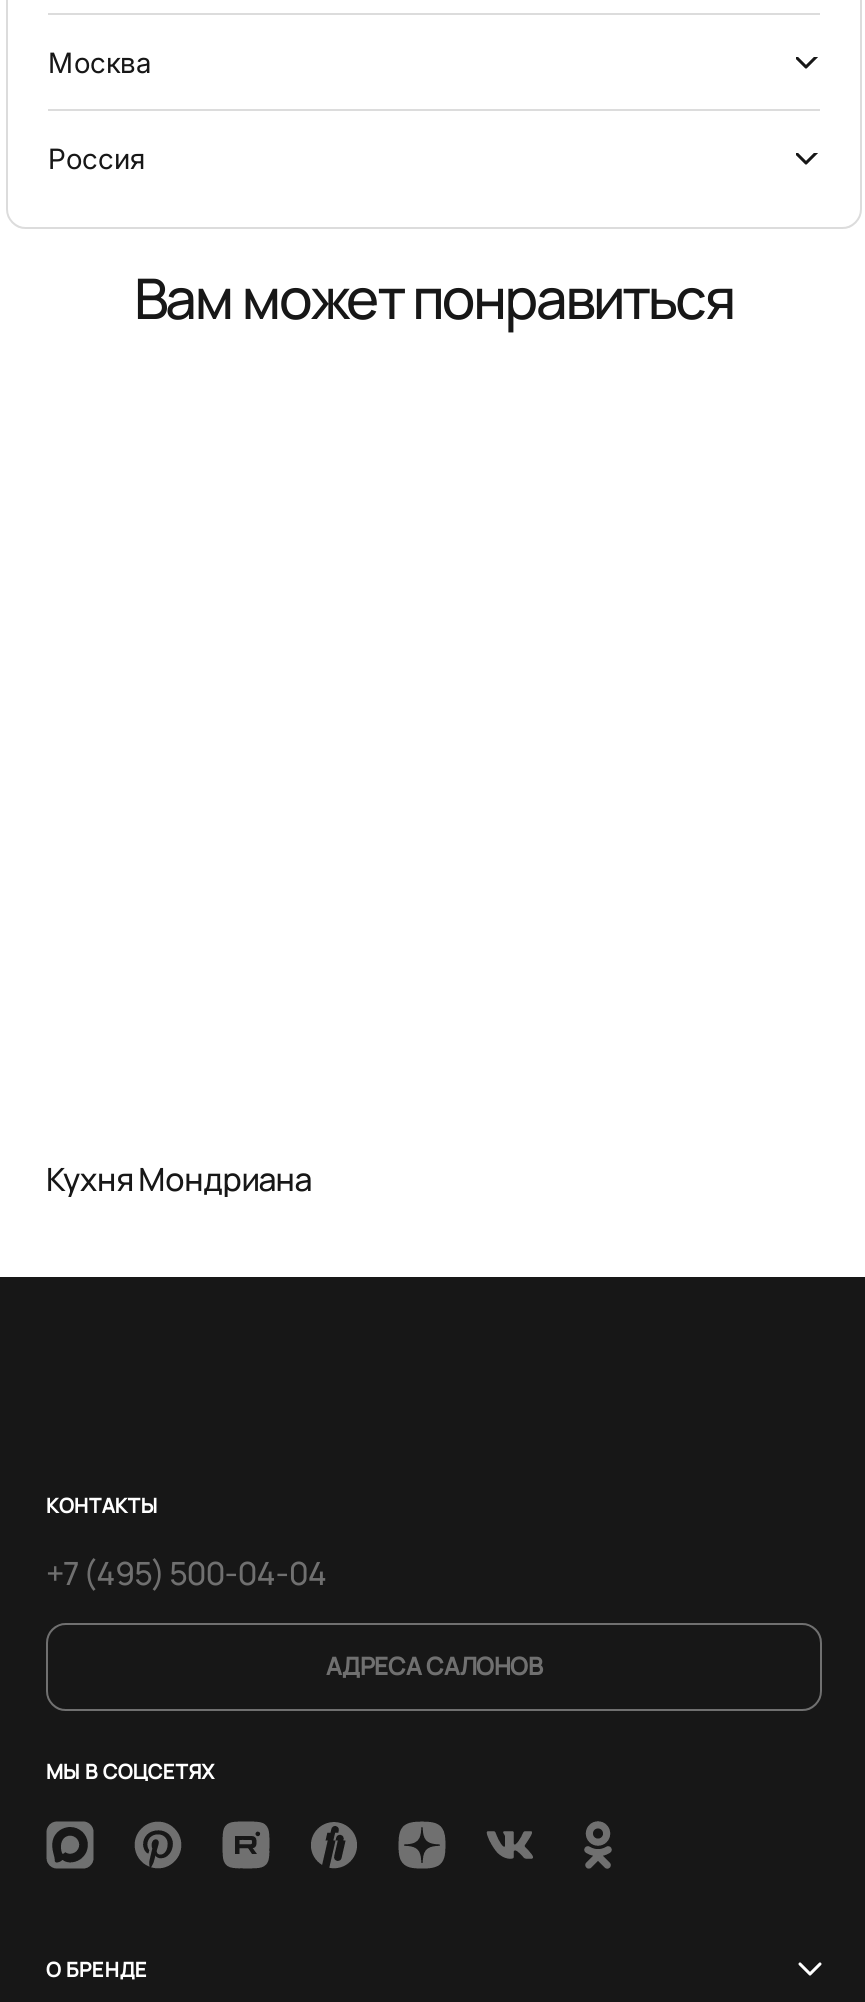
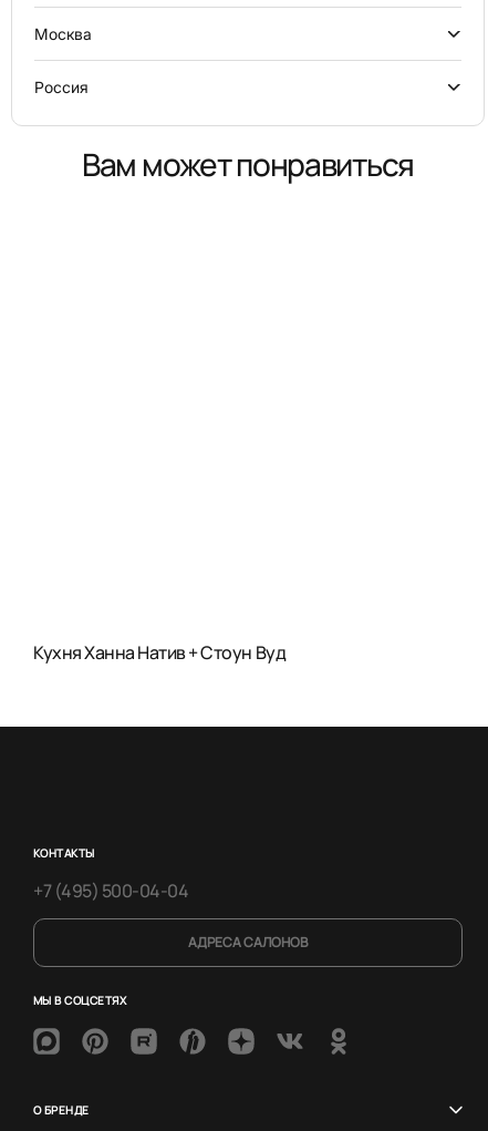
[46,1156,312,1200] Кухня Мондриана -> [33,640,286,664] Кухня Ханна Натив + Стоун Вуд

